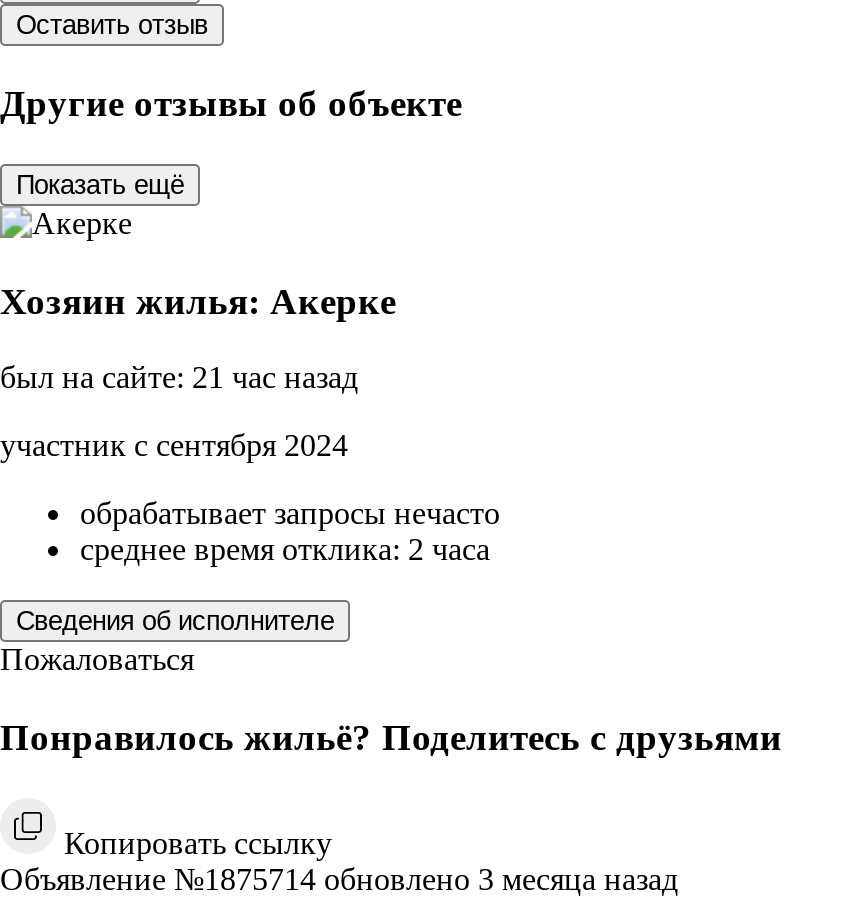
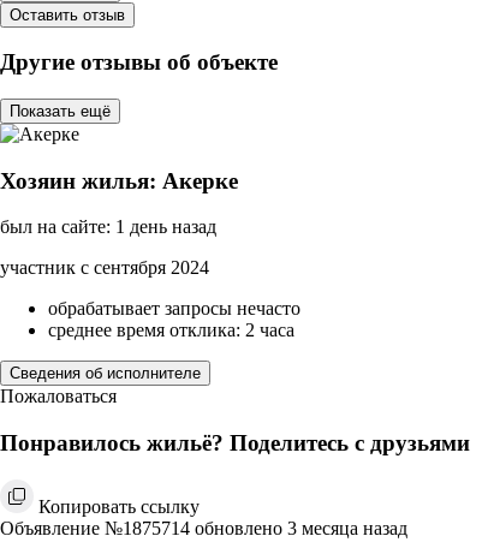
[0,361,358,395] был на сайте: 21 час назад -> [0,217,216,237] был на сайте: 1 день назад

